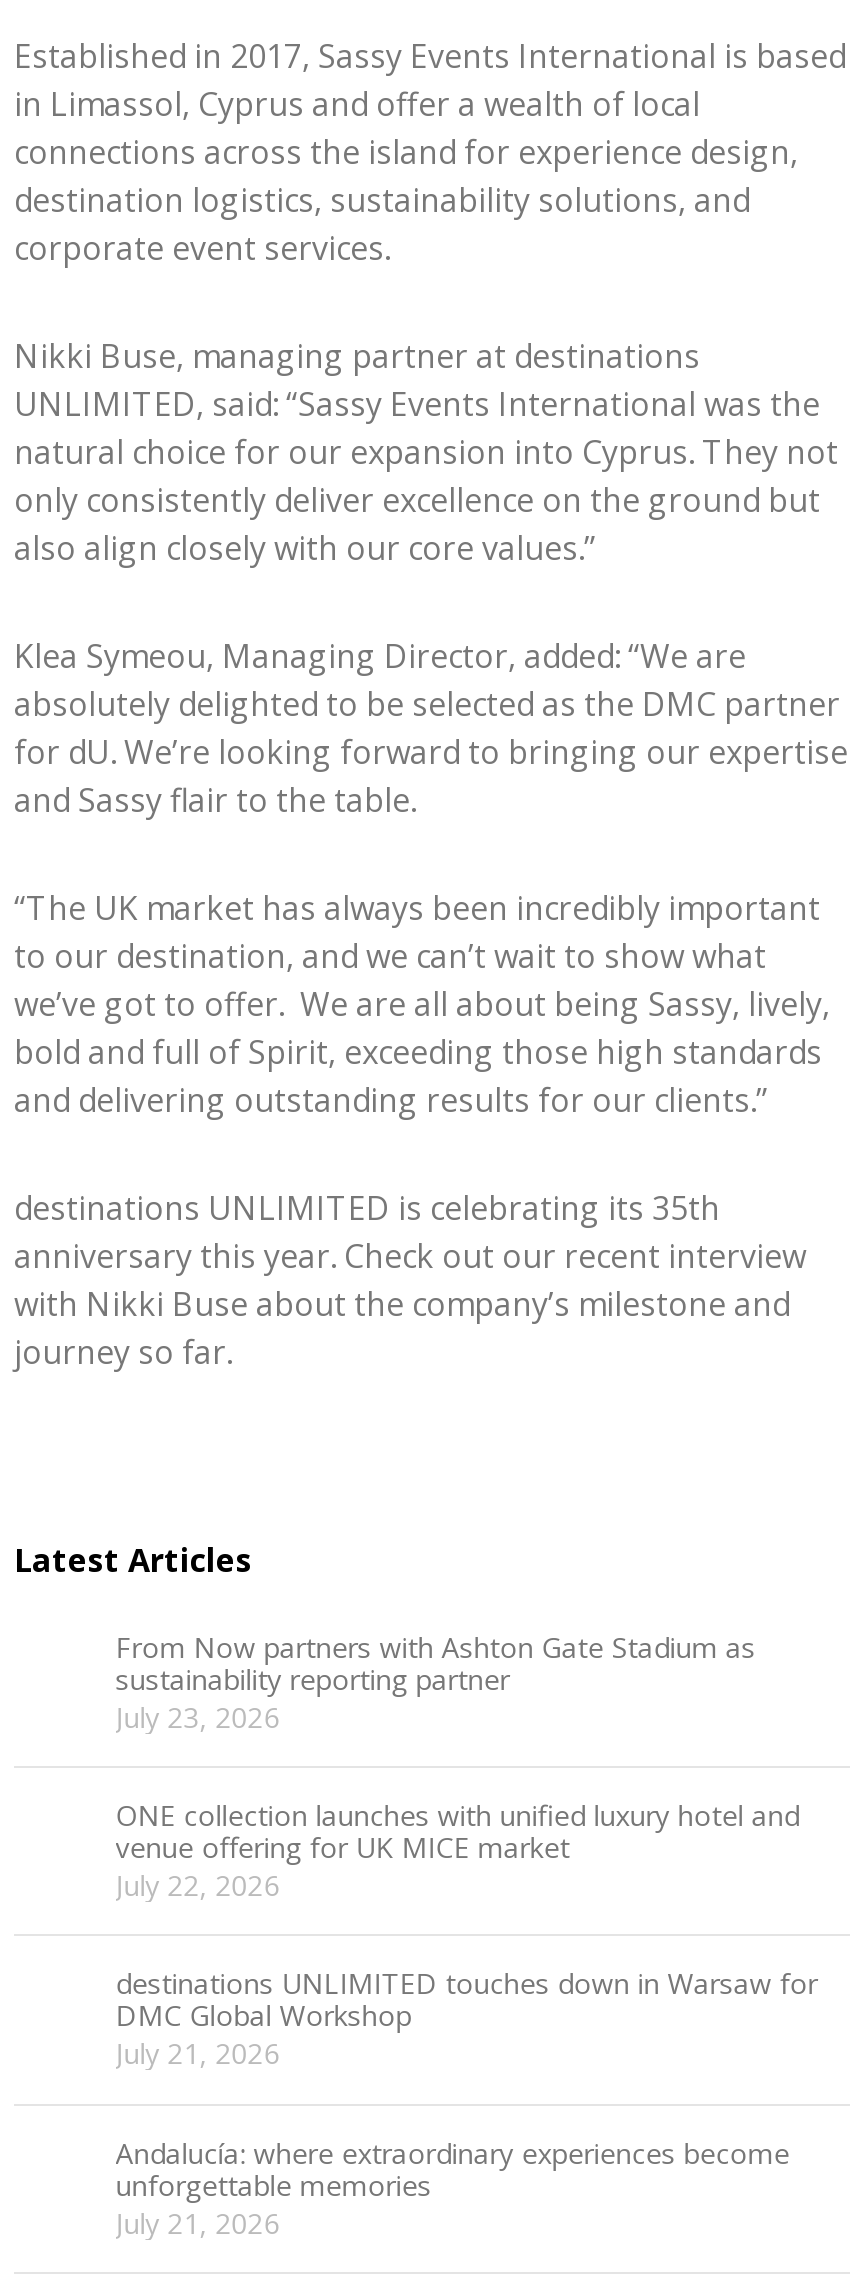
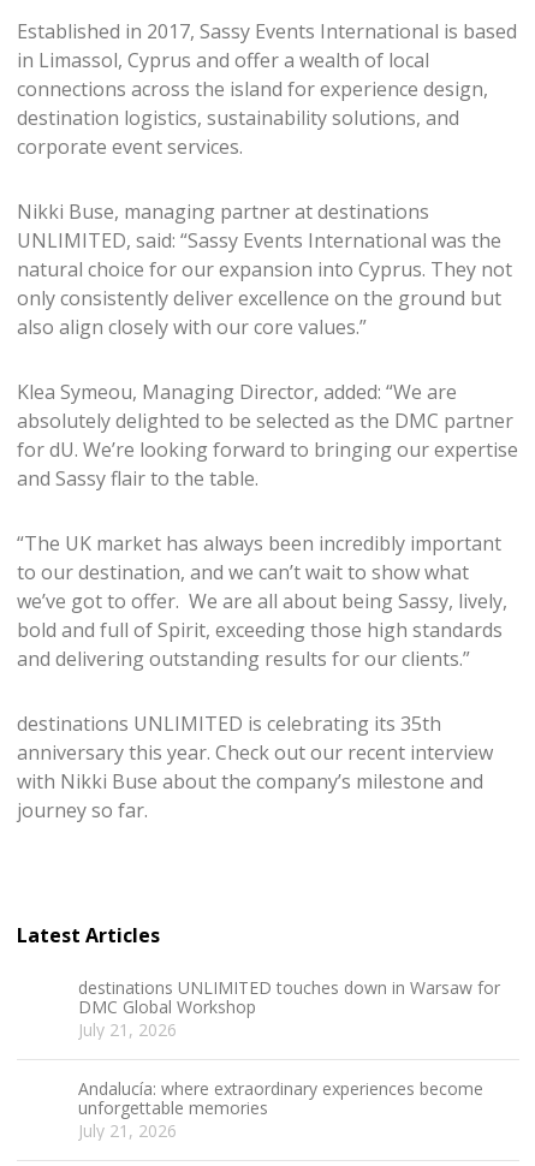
[116,1627,800,1904] From Now partners with Ashton Gate Stadium as | sustainability reporting partner | July 23, 2026 | ONE collection launches with unified luxury hotel and | venue offering for UK MICE market | July 22, 2026 -> none

